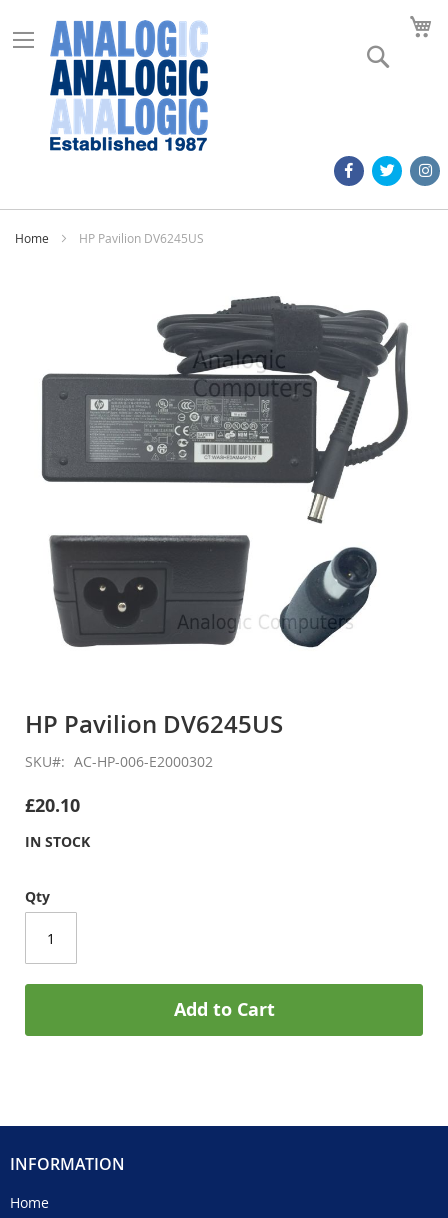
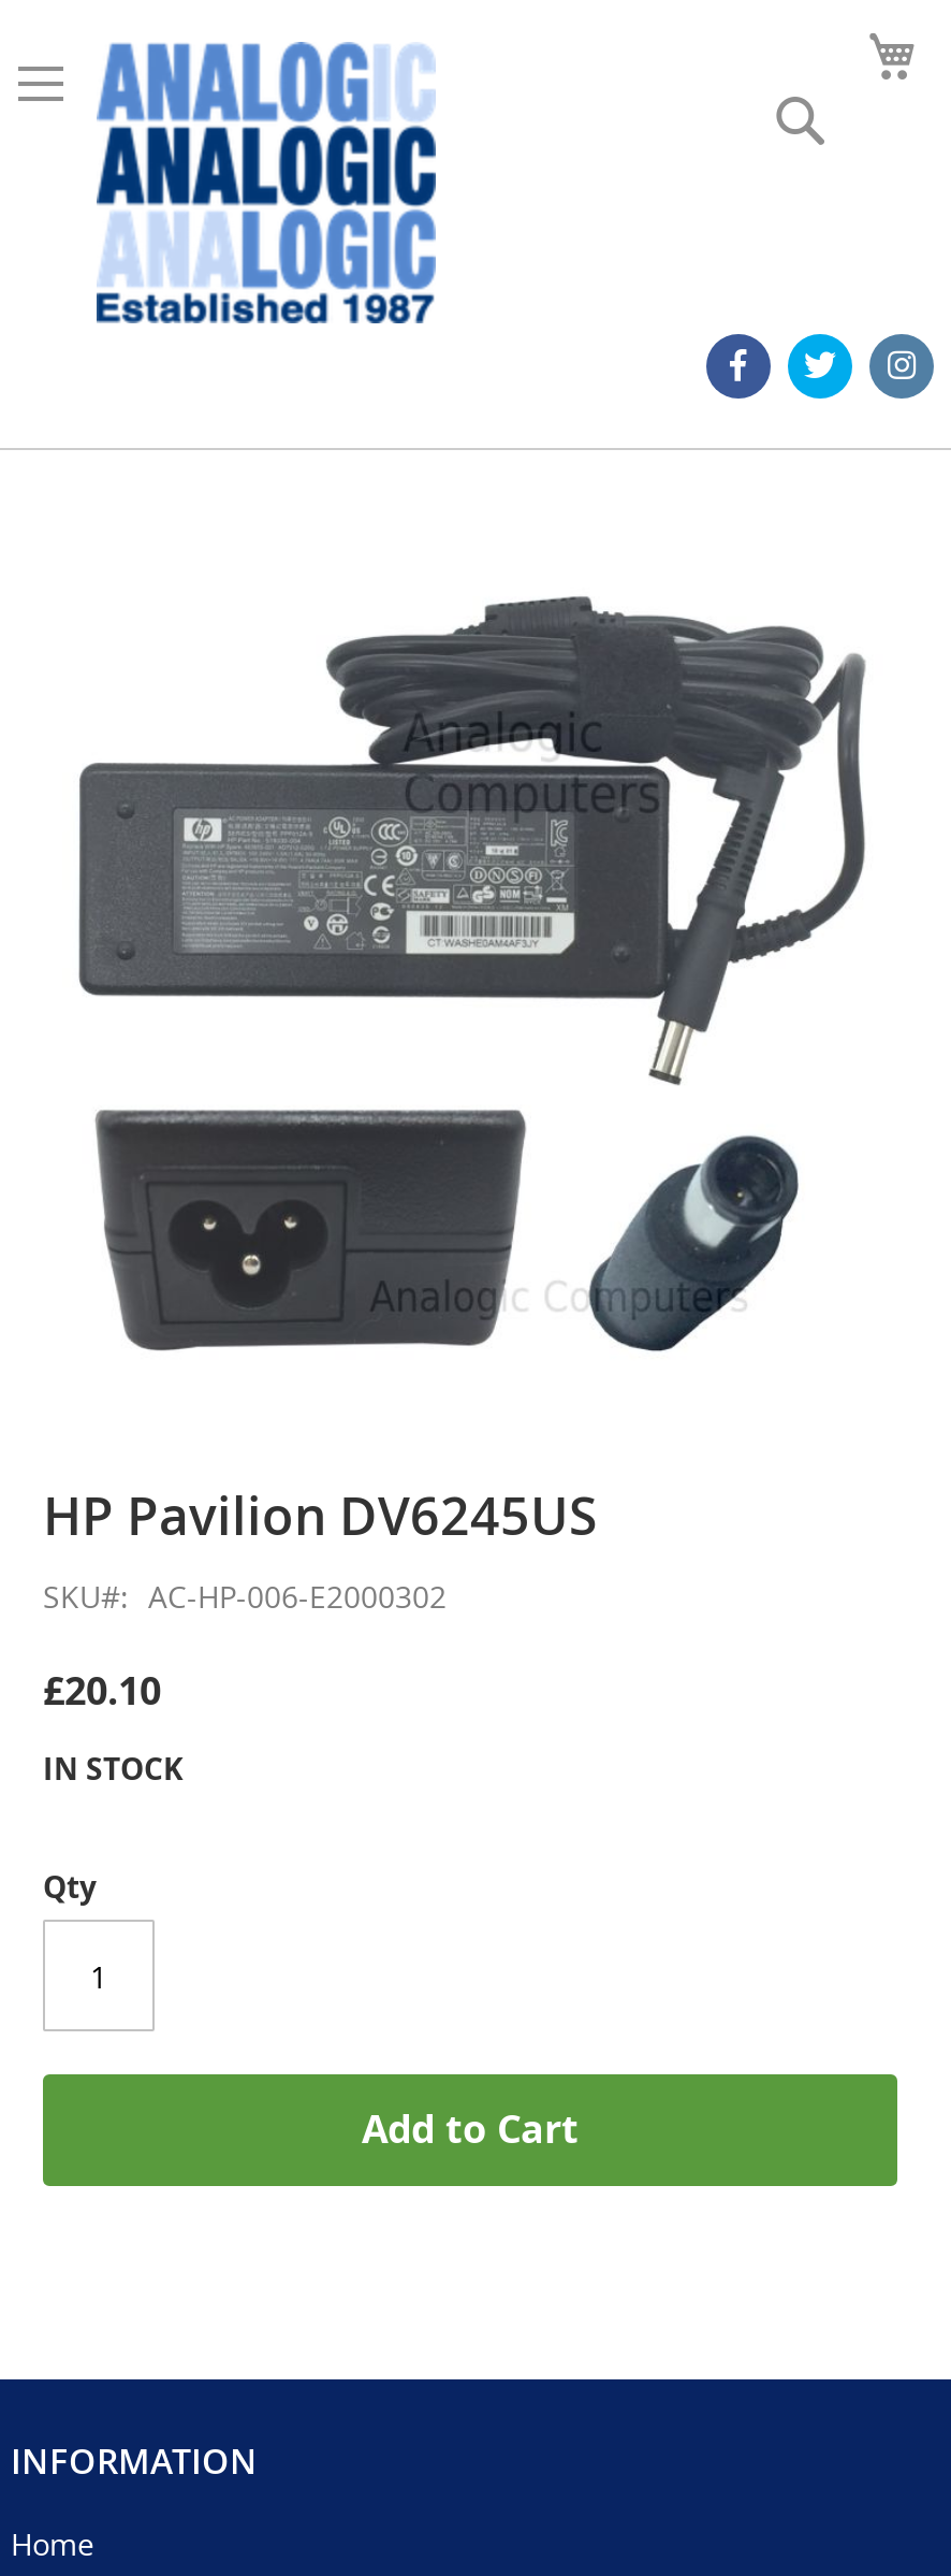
[15,230,204,246] Home | HP Pavilion DV6245US -> none

